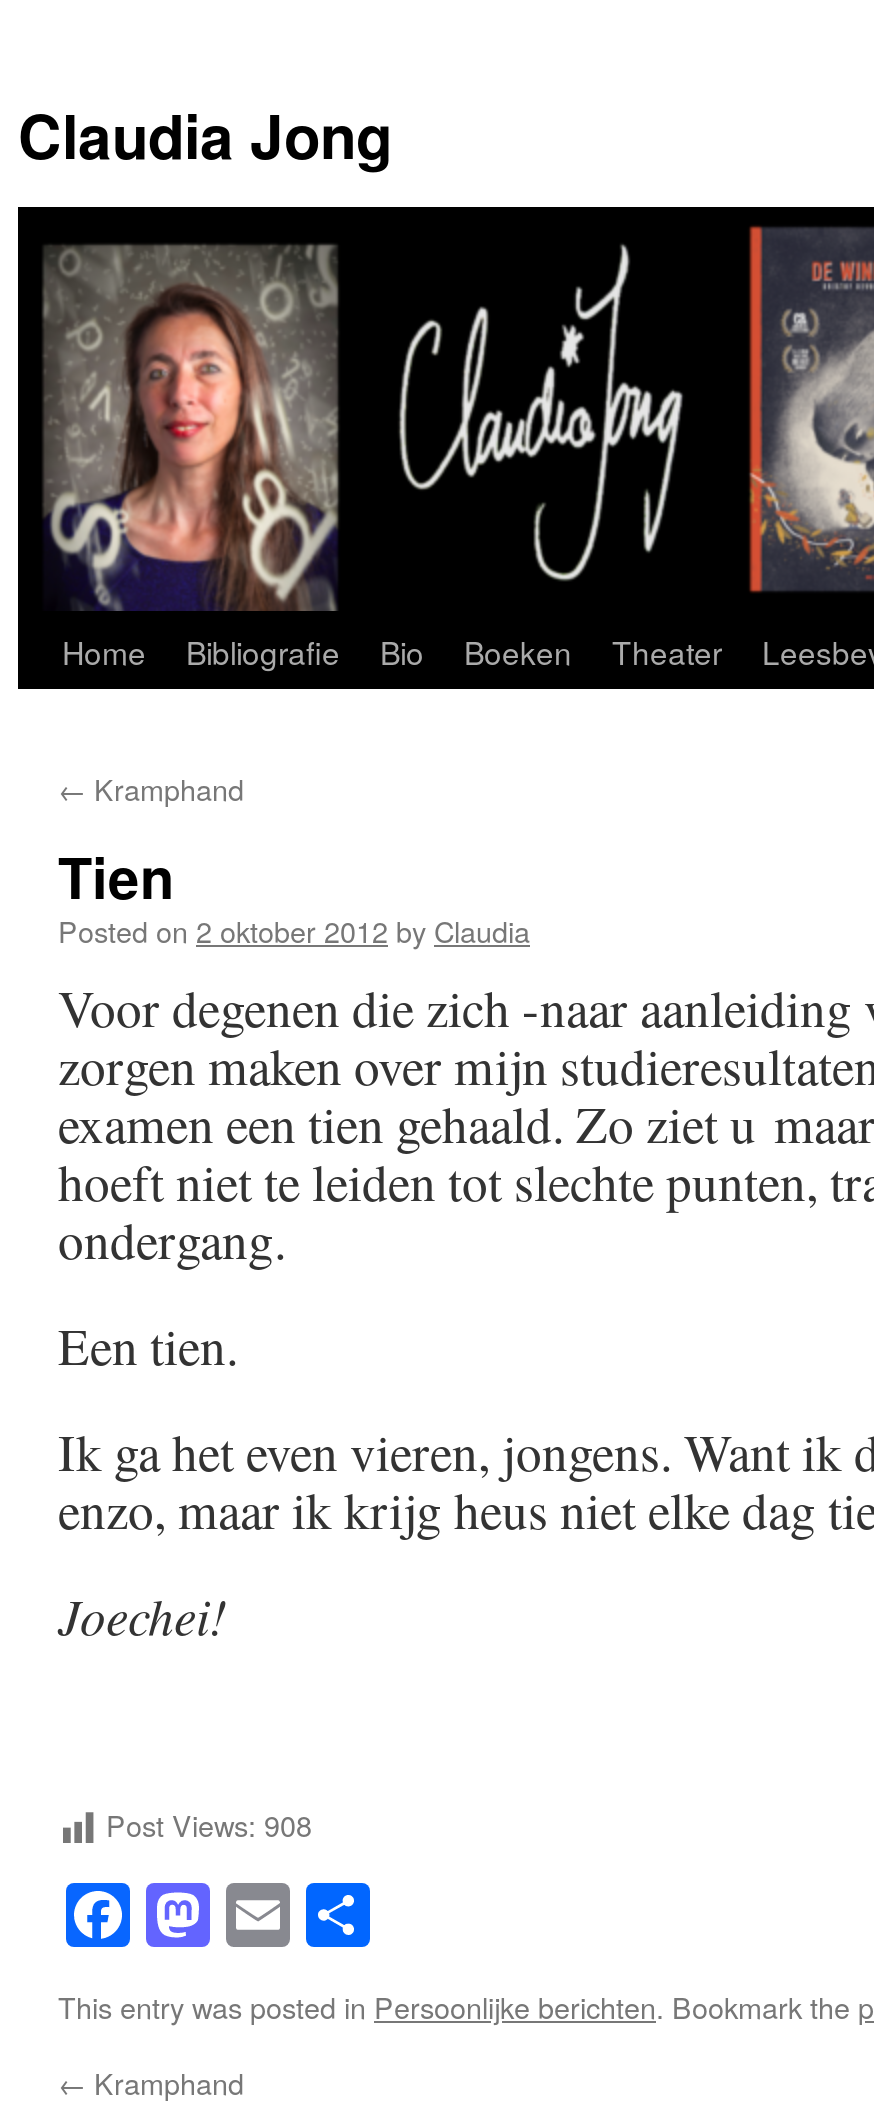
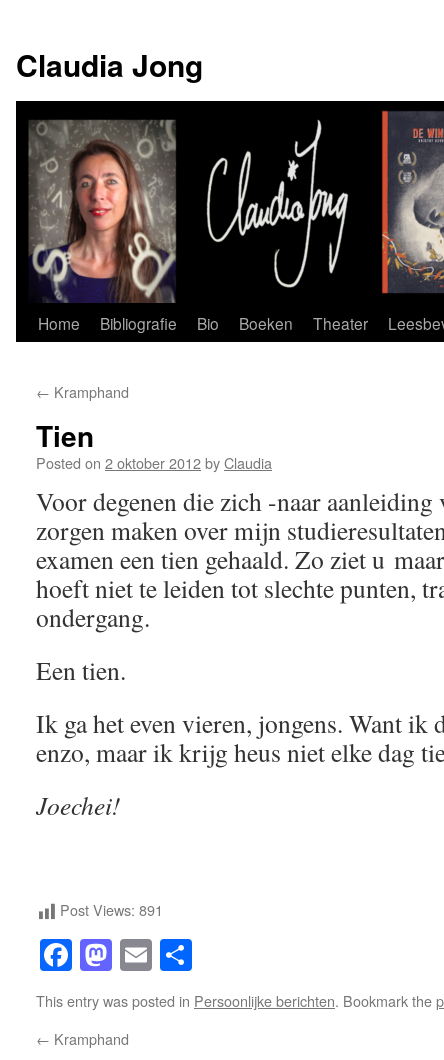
[106,1803,312,1845] Post Views: 908 -> [60,899,163,920] Post Views: 891

